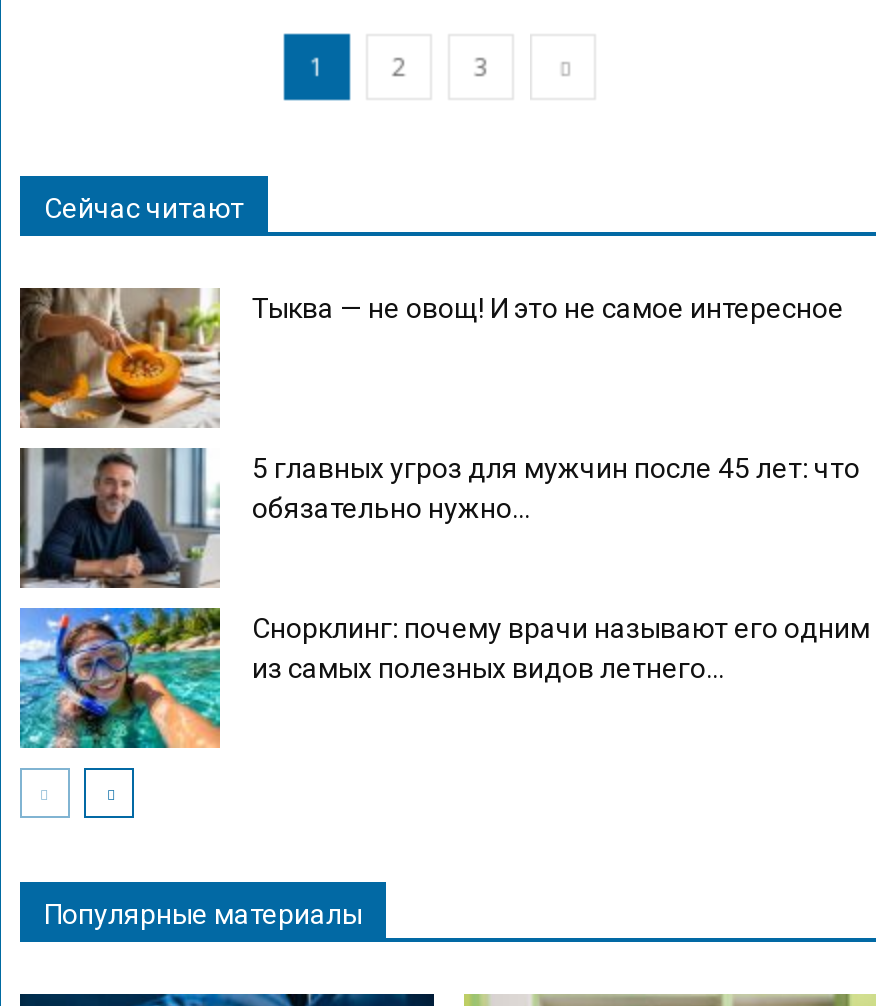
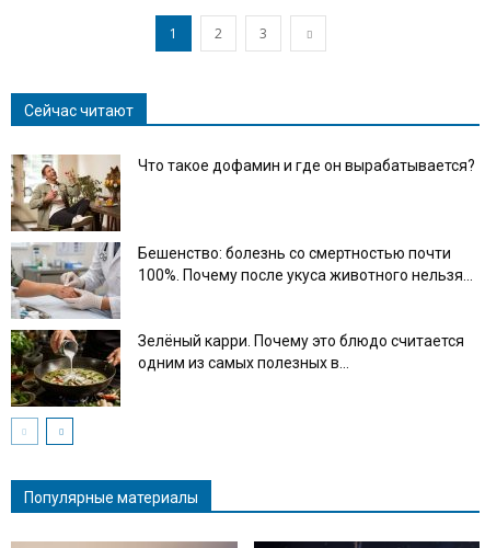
[18,286,844,428] [image] | Тыква — не овощ! И это не самое интересное -> [11,153,475,232] [image] | Что такое дофамин и где он вырабатывается?
[18,446,860,590] [image] | 5 главных угроз для мужчин после 45 лет: что | обязательно нужно... -> [11,241,473,319] [image] | Бешенство: болезнь со смертностью почти | 100%. Почему после укуса животного нельзя...
[18,606,870,750] [image] | Снорклинг: почему врачи называют его одним | из самых полезных видов летнего... -> [10,329,464,408] [image] | Зелёный карри. Почему это блюдо считается | одним из самых полезных в...

